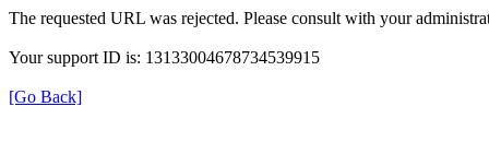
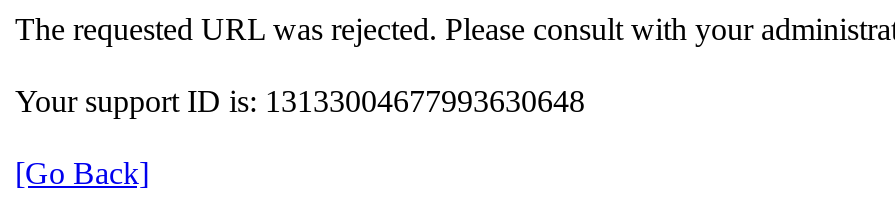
[9,48,320,67] Your support ID is: 13133004678734539915 -> [15,84,585,118] Your support ID is: 13133004677993630648

